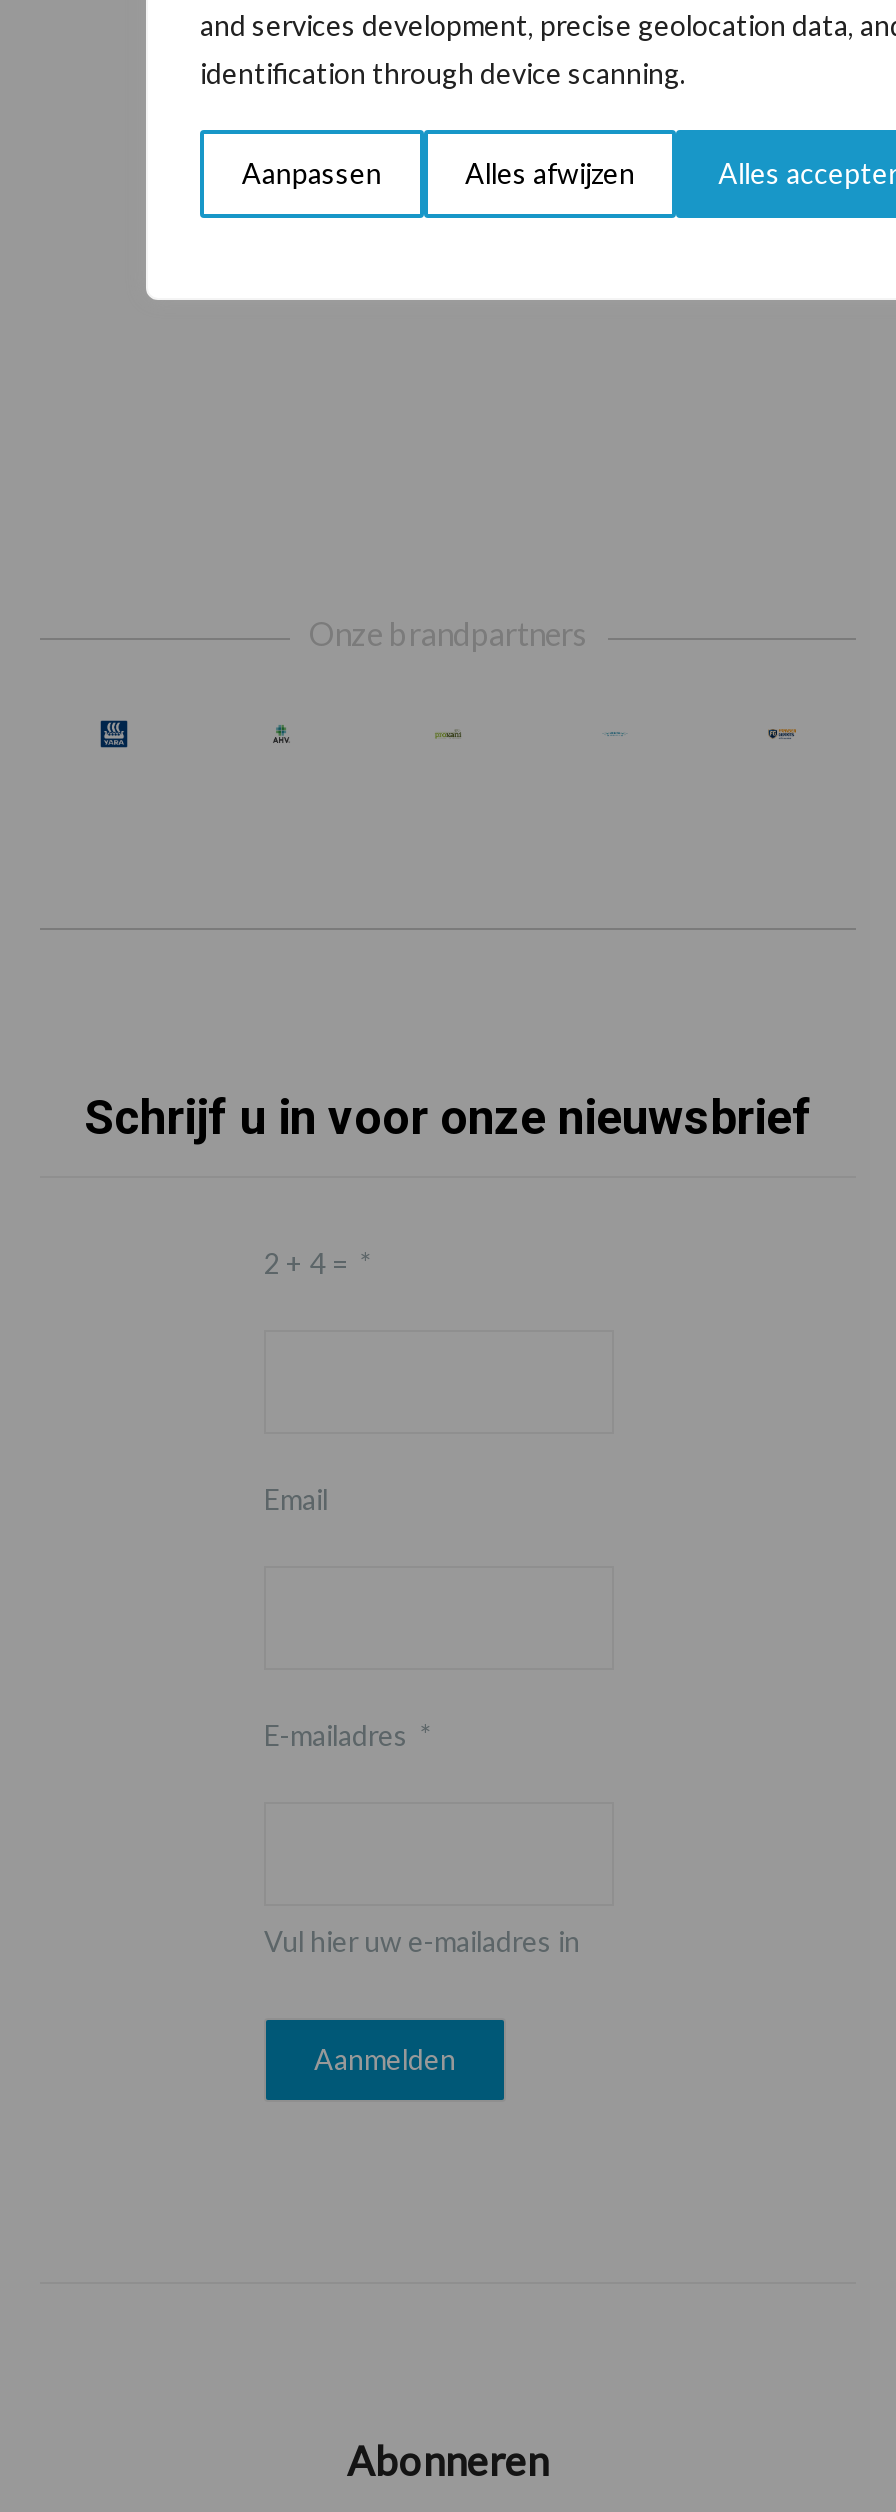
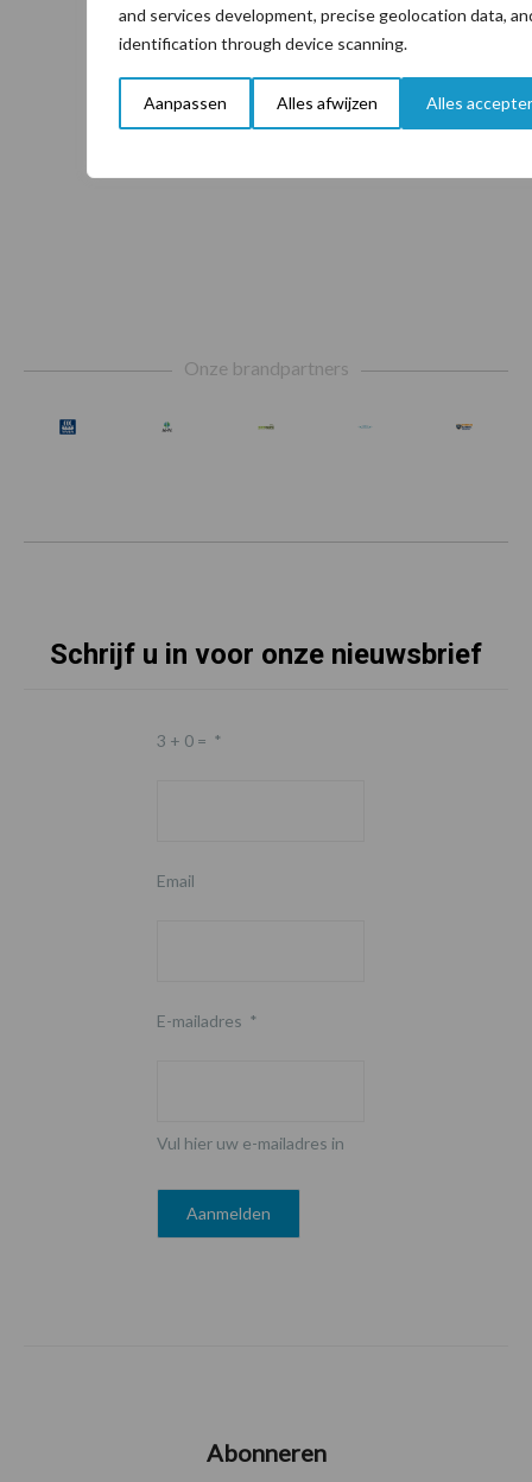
[264,1246,374,1280] 2 + 4 = * -> [157,731,222,751] 3 + 0 = *

